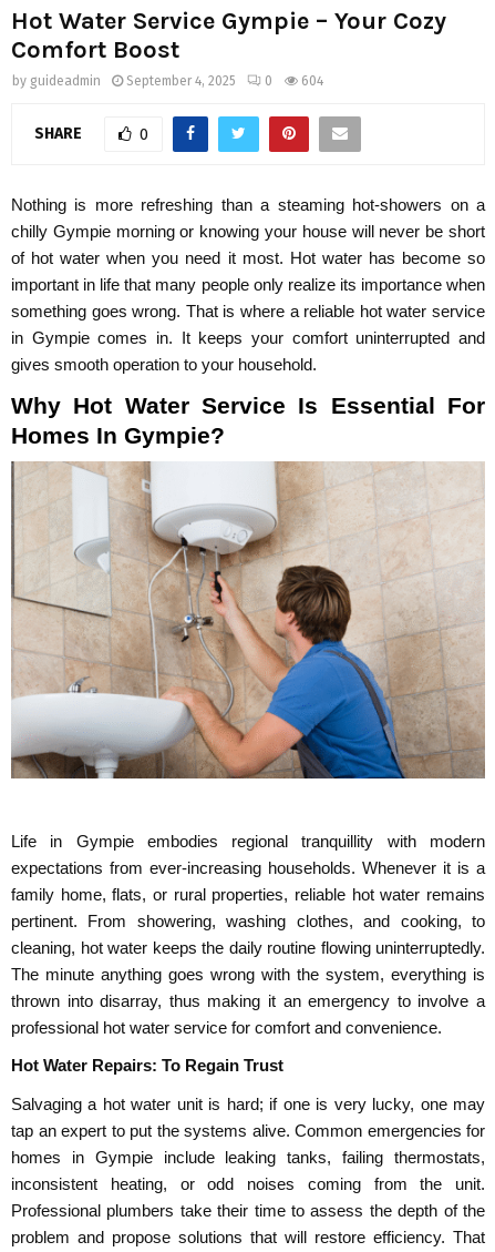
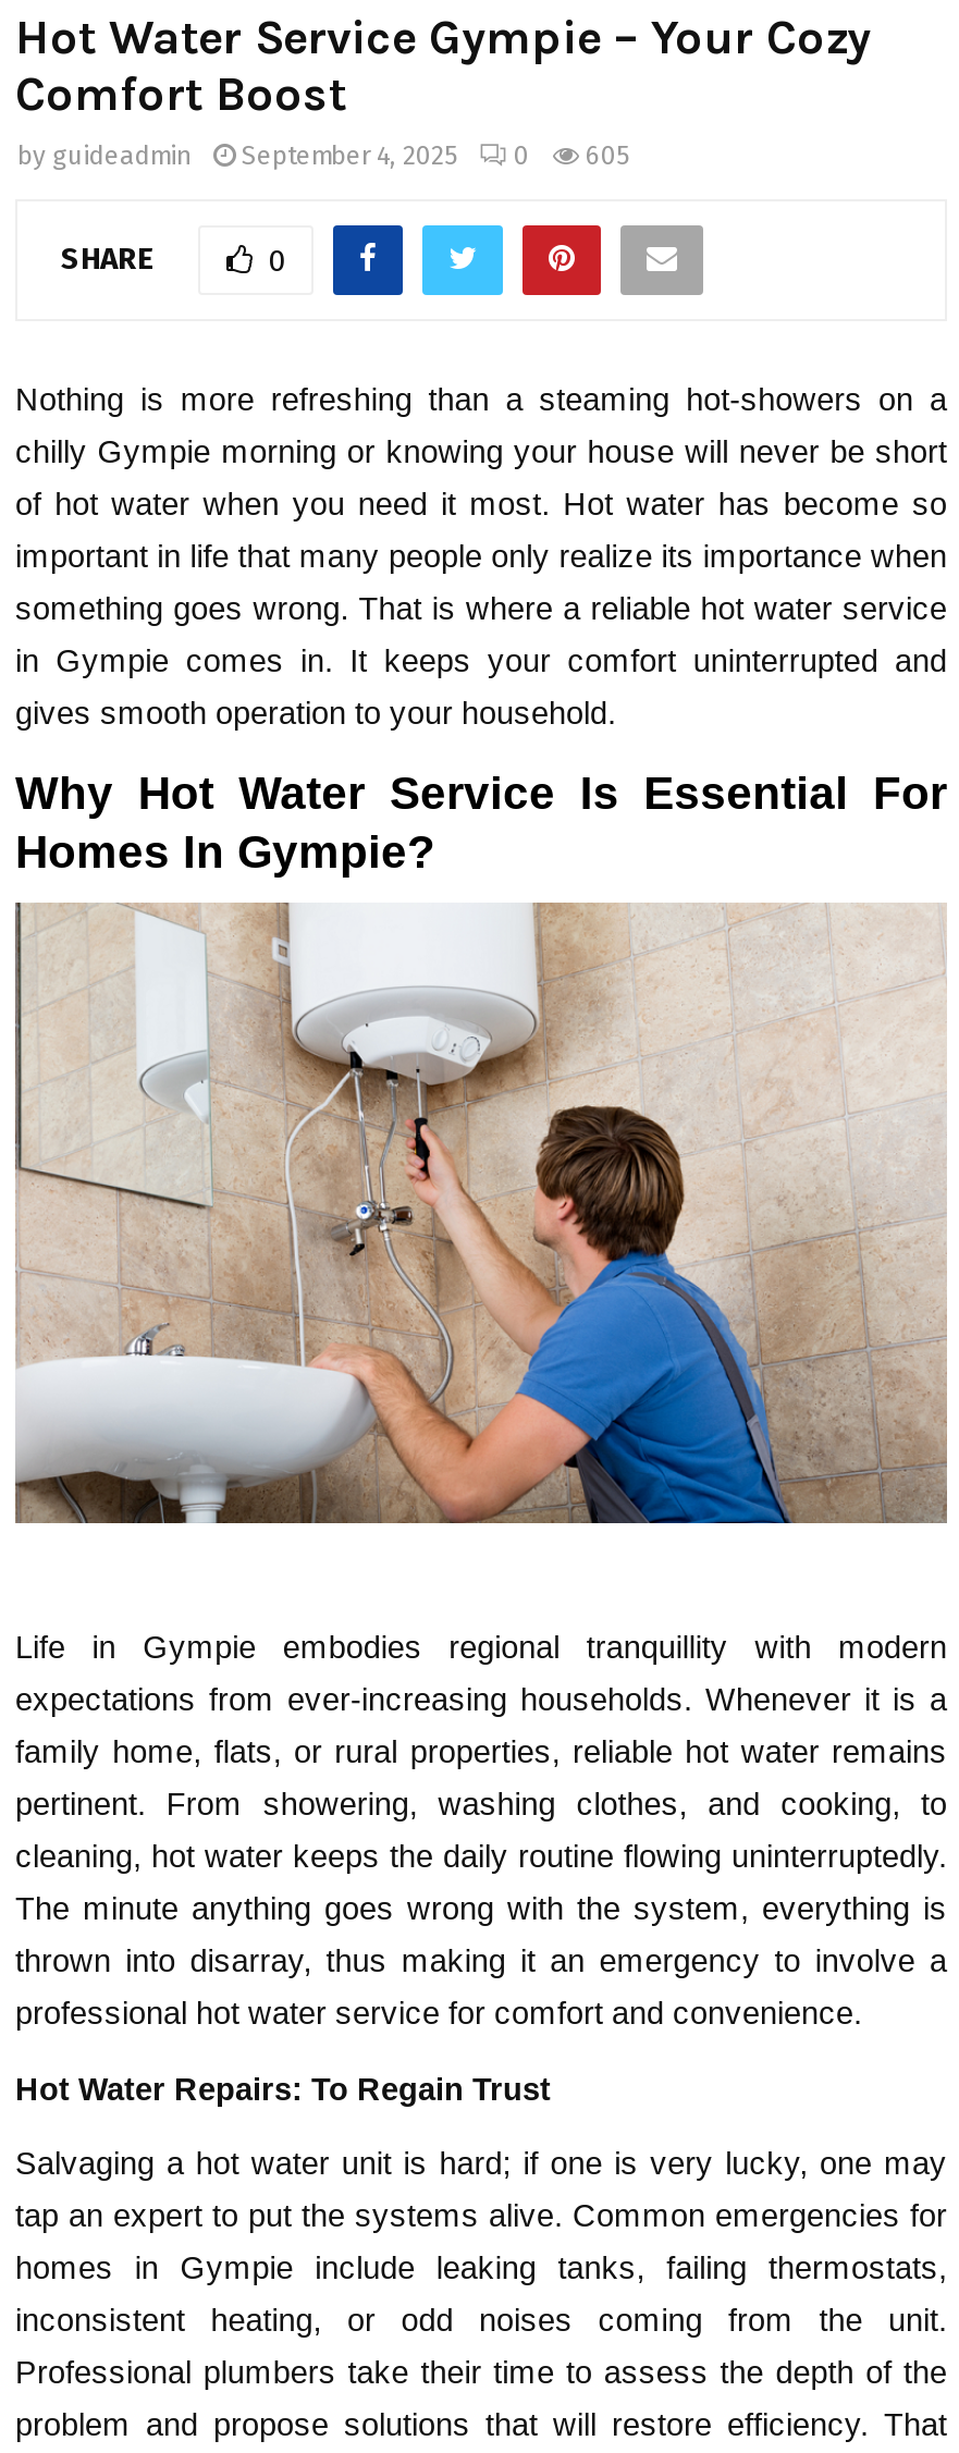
[12,73,323,89] by guideadmin September 4, 2025 0 604 -> [17,141,629,171] by guideadmin September 4, 2025 0 605

